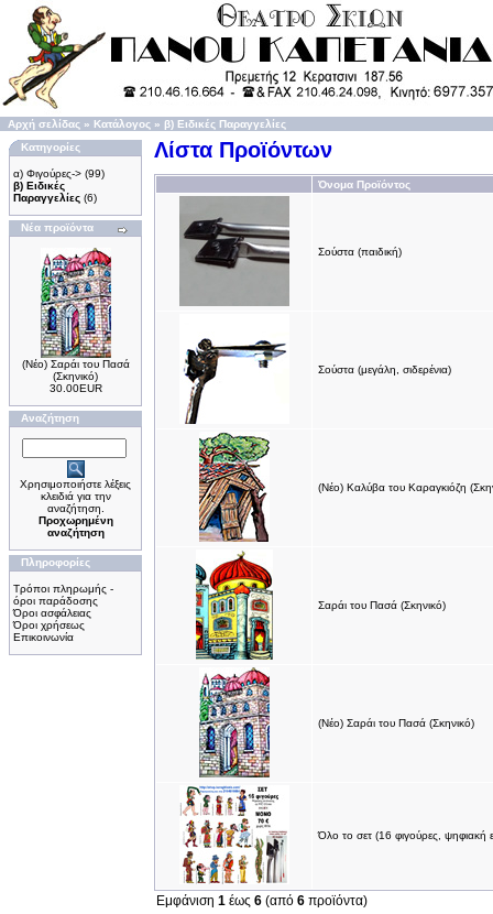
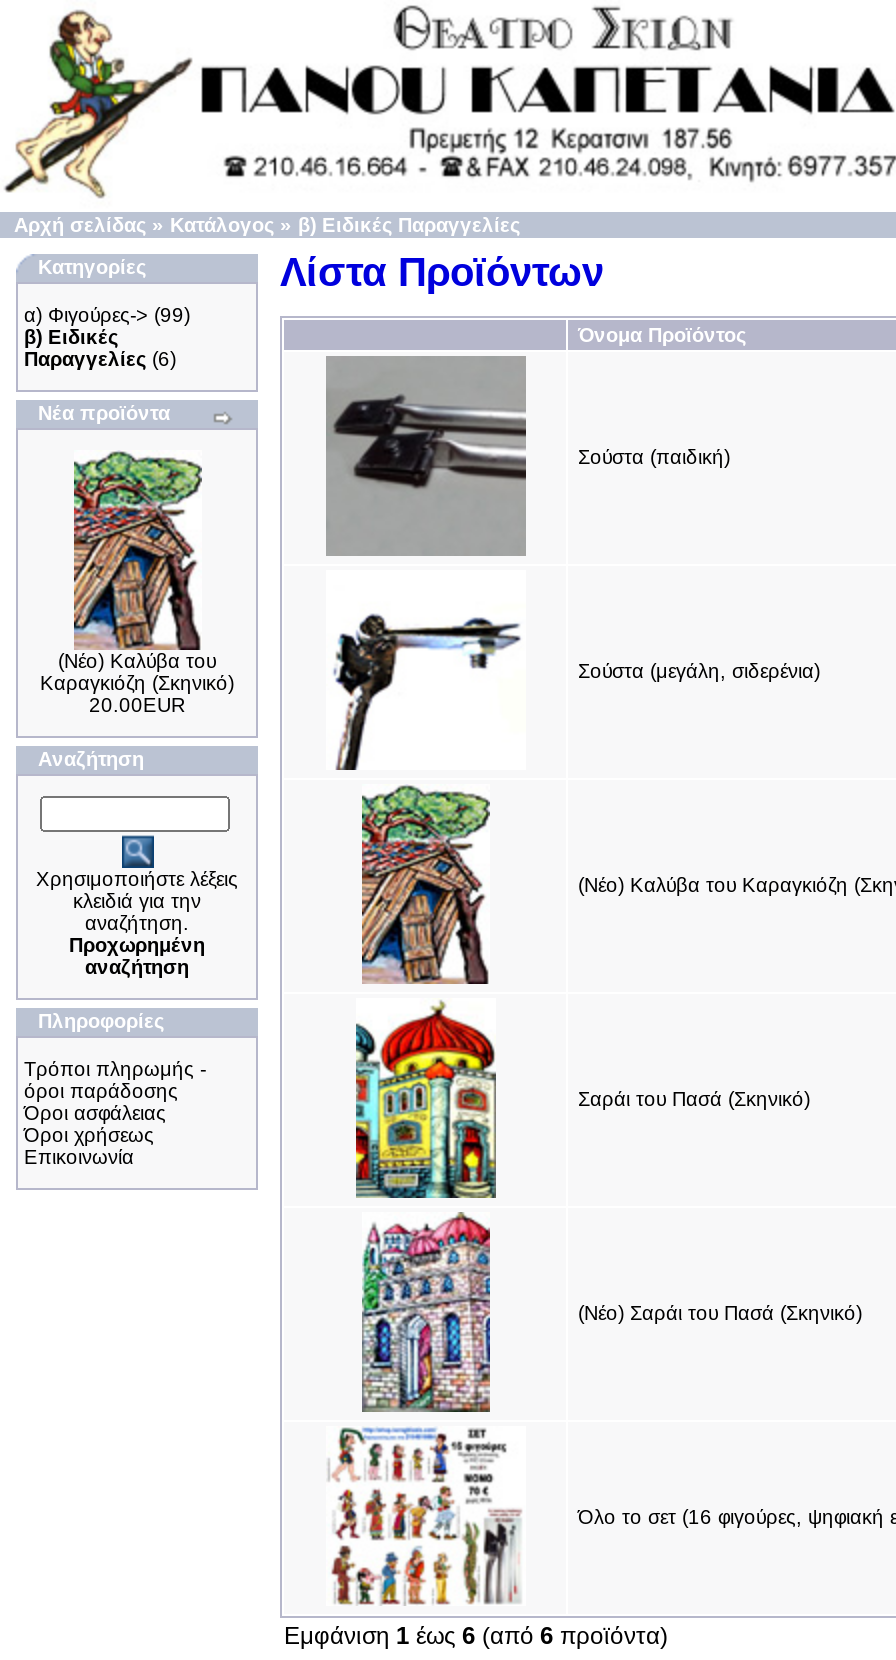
[21,247,129,394] [image] | (Νέο) Σαράι του Πασά | (Σκηνικό) | 30.00EUR -> [40,450,234,716] [image] | (Νέο) Καλύβα του | Καραγκιόζη (Σκηνικό) | 20.00EUR

